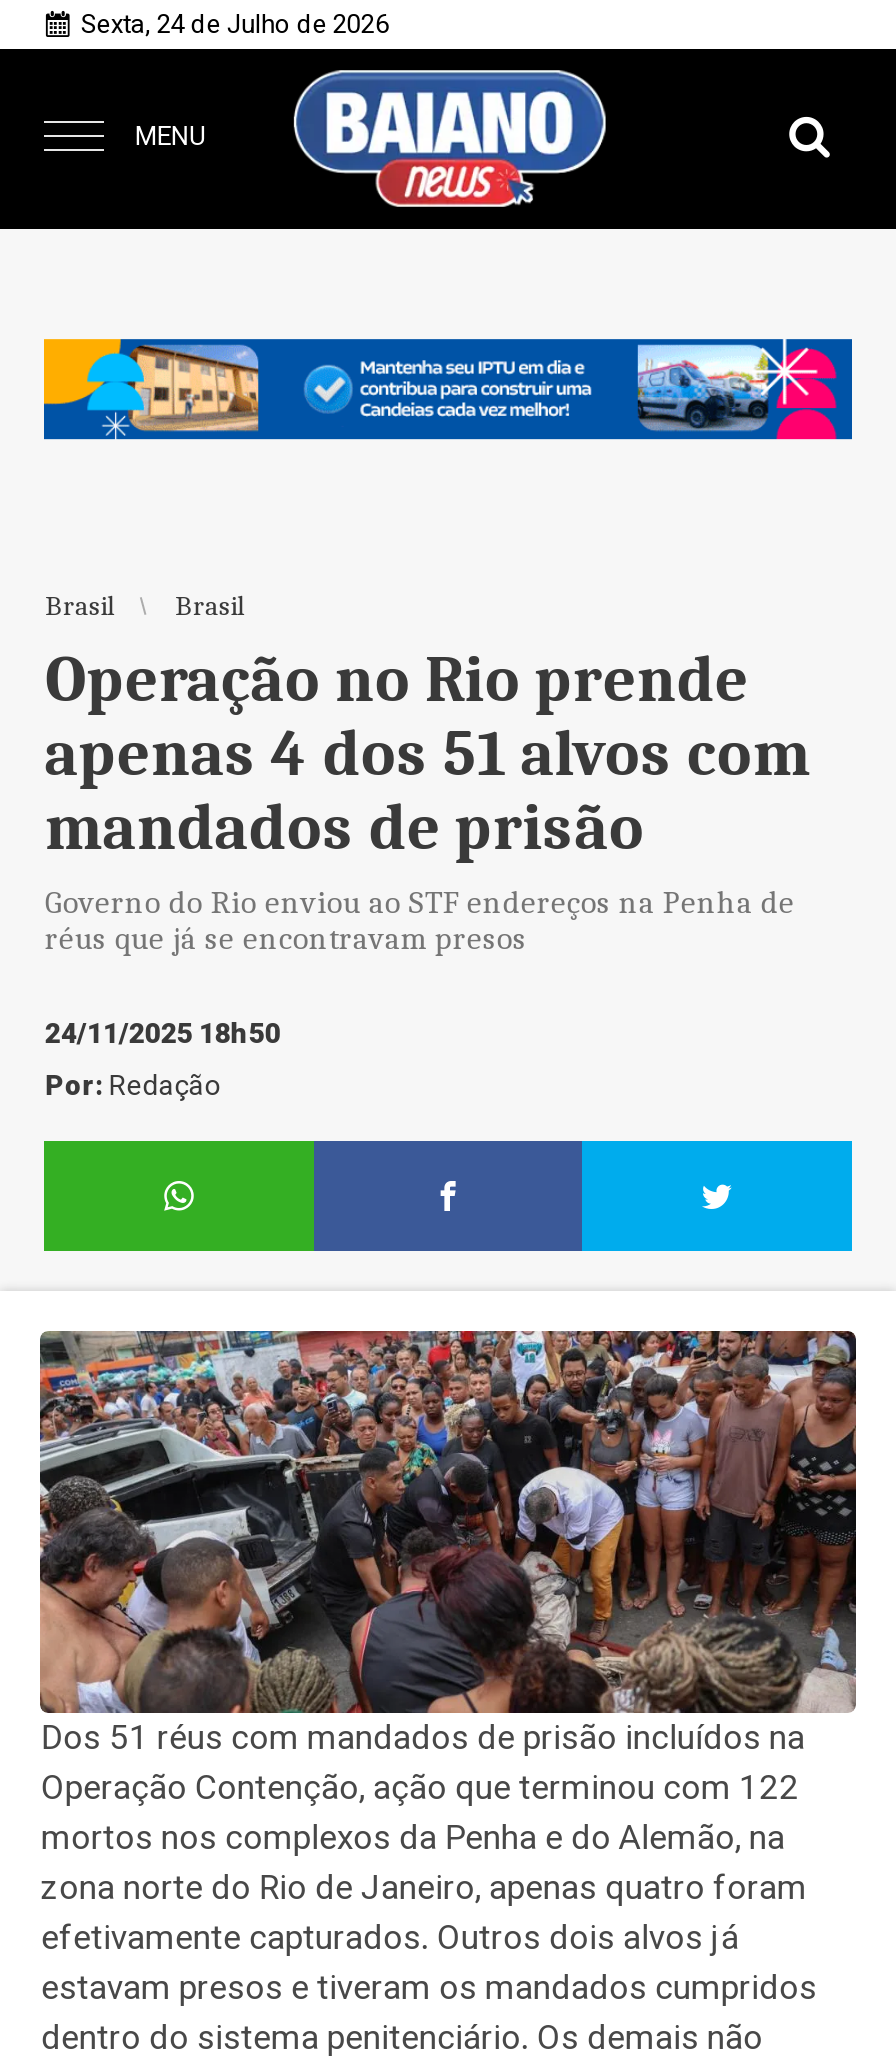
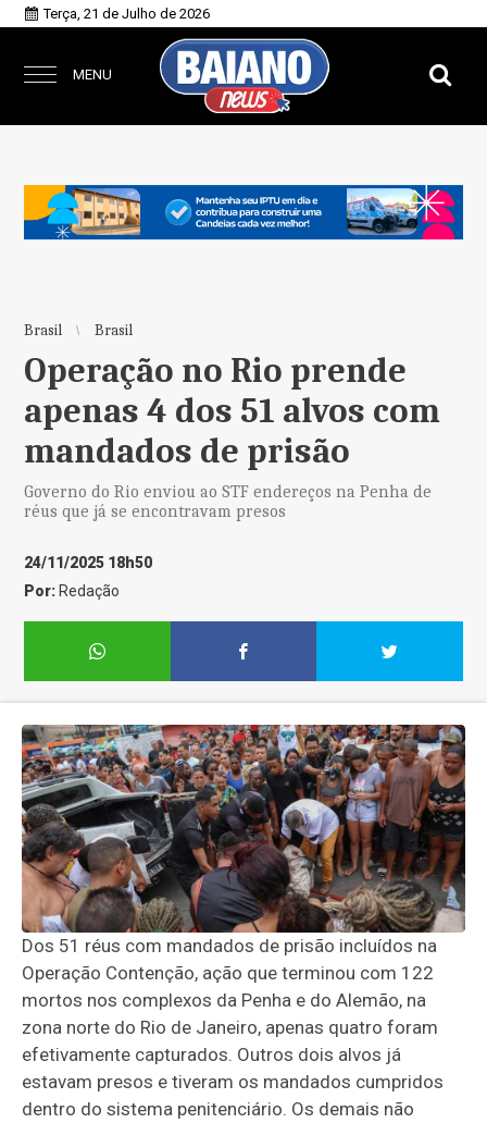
[81,9,389,39] Sexta, 24 de Julho de 2026 -> [44,5,210,22] Terça, 21 de Julho de 2026

